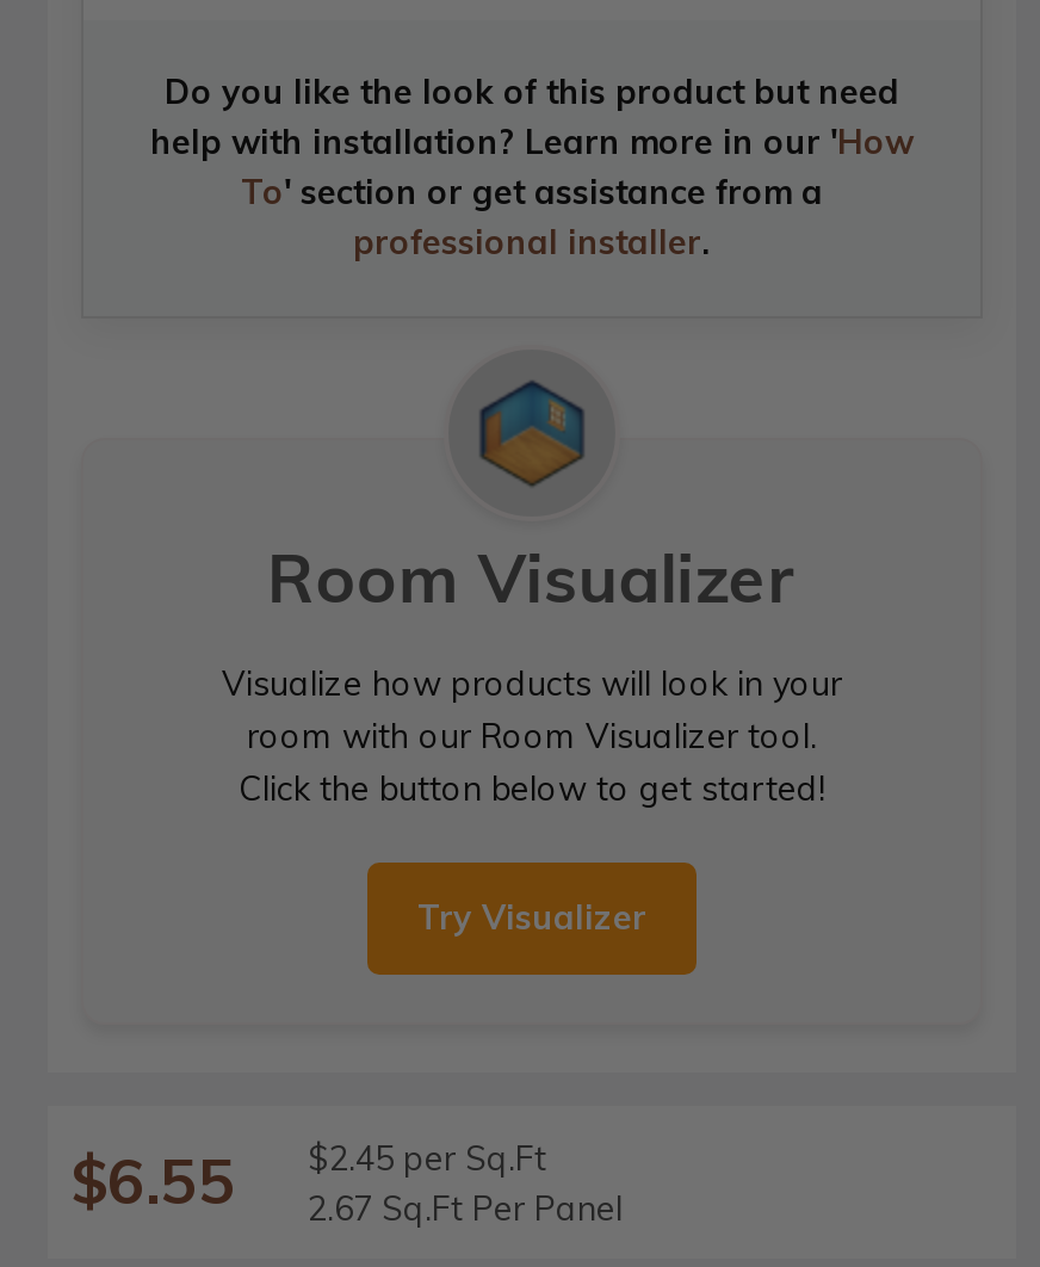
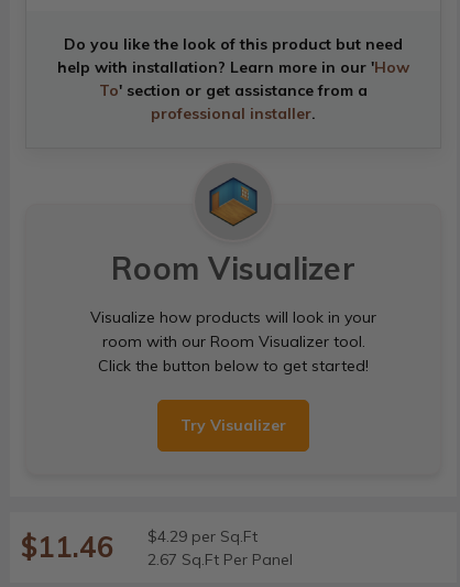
[72,1143,236,1222] $6.55 -> [21,529,114,566] $11.46
[308,1137,546,1180] $2.45 per Sq.Ft -> [147,526,258,546] $4.29 per Sq.Ft

